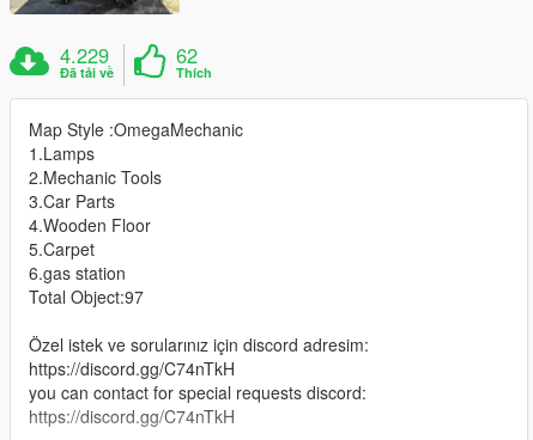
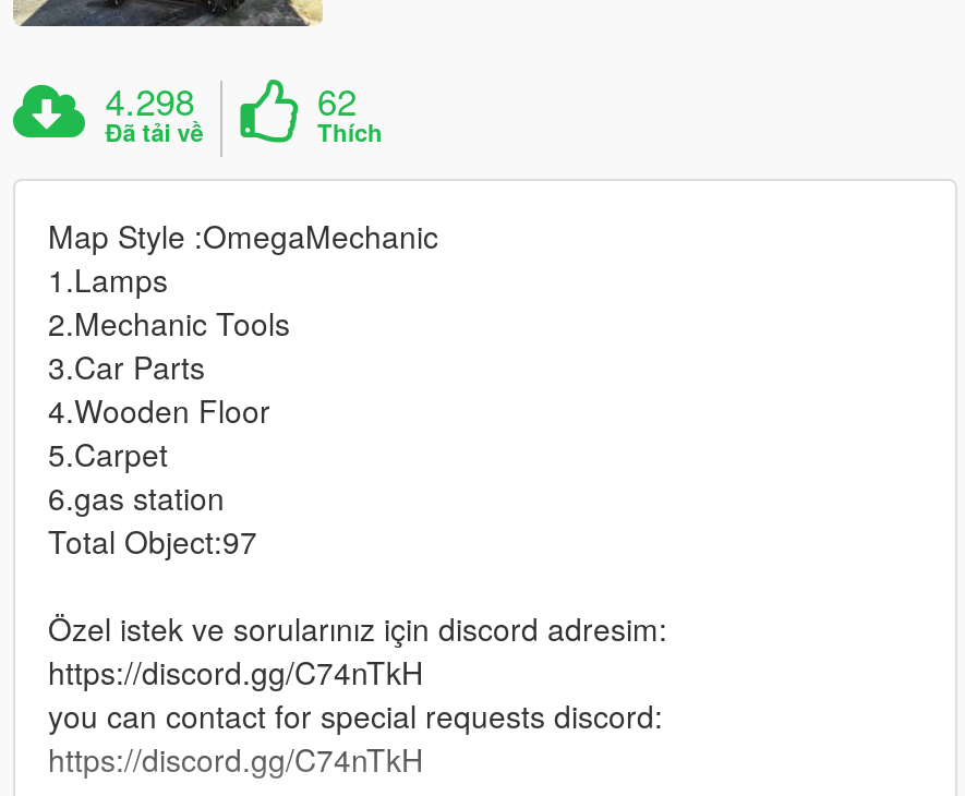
[60,40,109,69] 4.229 -> [105,73,195,126] 4.298

